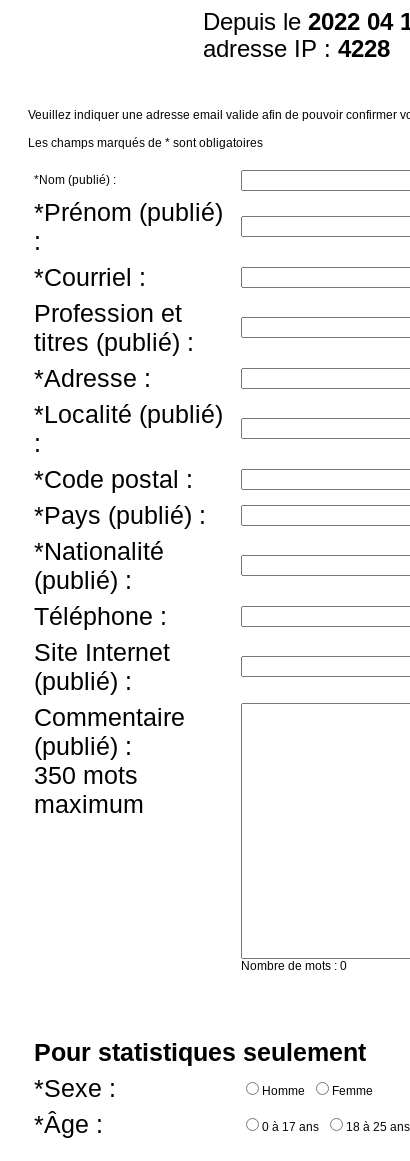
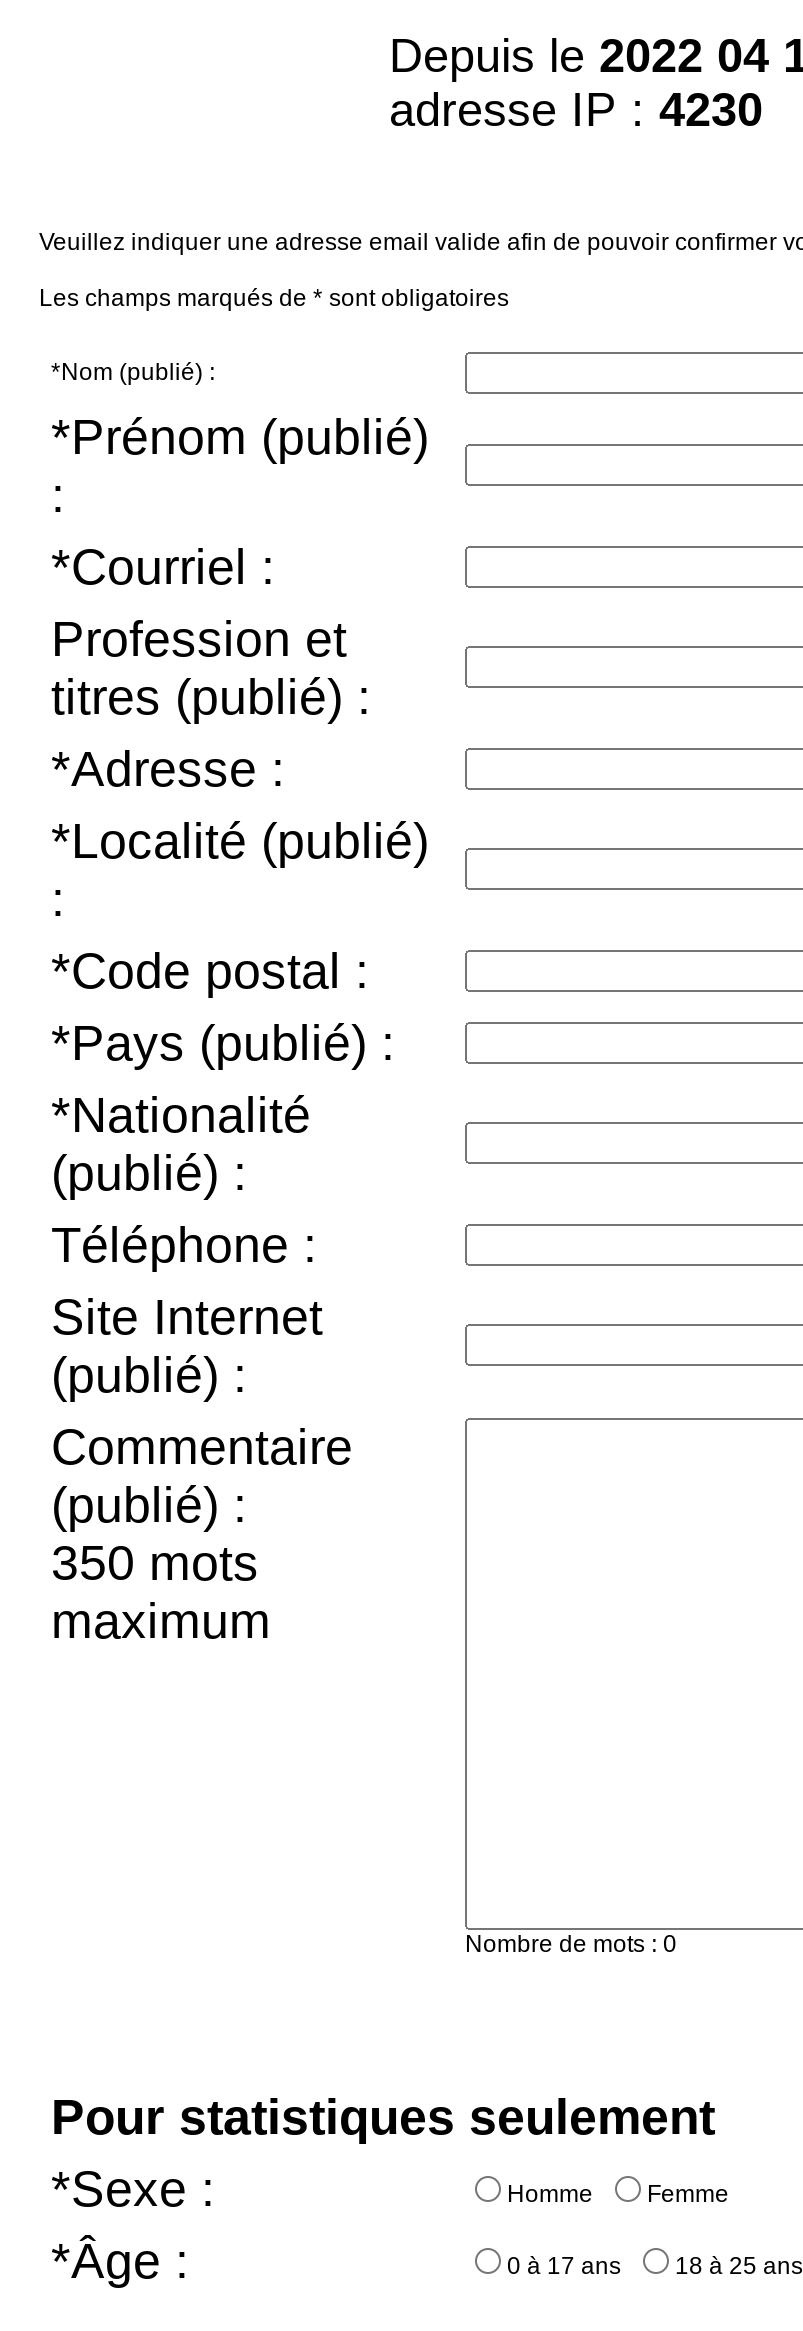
[203,36,390,62] adresse IP : 4228 -> [389,84,763,136] adresse IP : 4230

